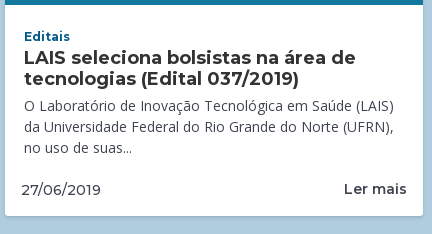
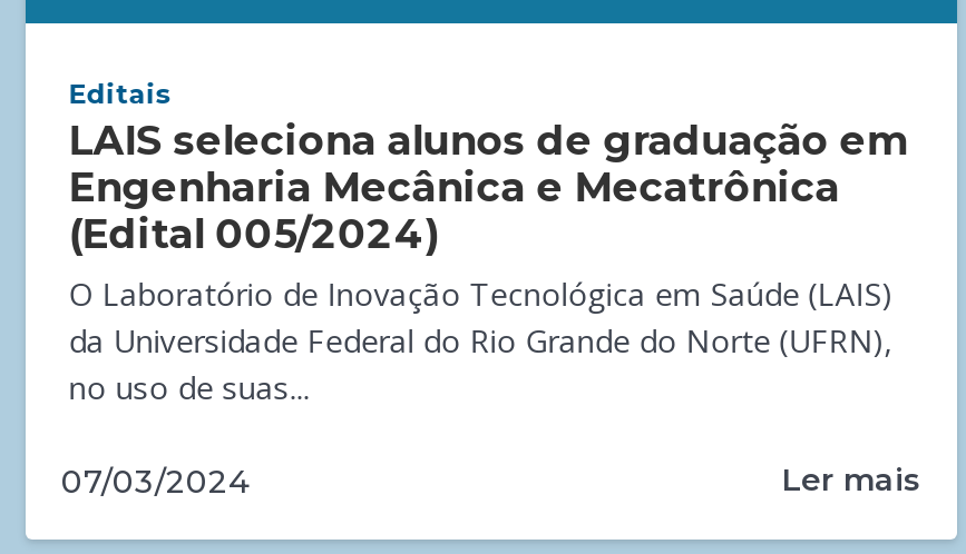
[24,47,356,90] LAIS seleciona bolsistas na área de | tecnologias (Edital 037/2019) -> [68,117,909,260] LAIS seleciona alunos de graduação em | Engenharia Mecânica e Mecatrônica | (Edital 005/2024)
[21,181,101,199] 27/06/2019 -> [61,461,248,501] 07/03/2024

